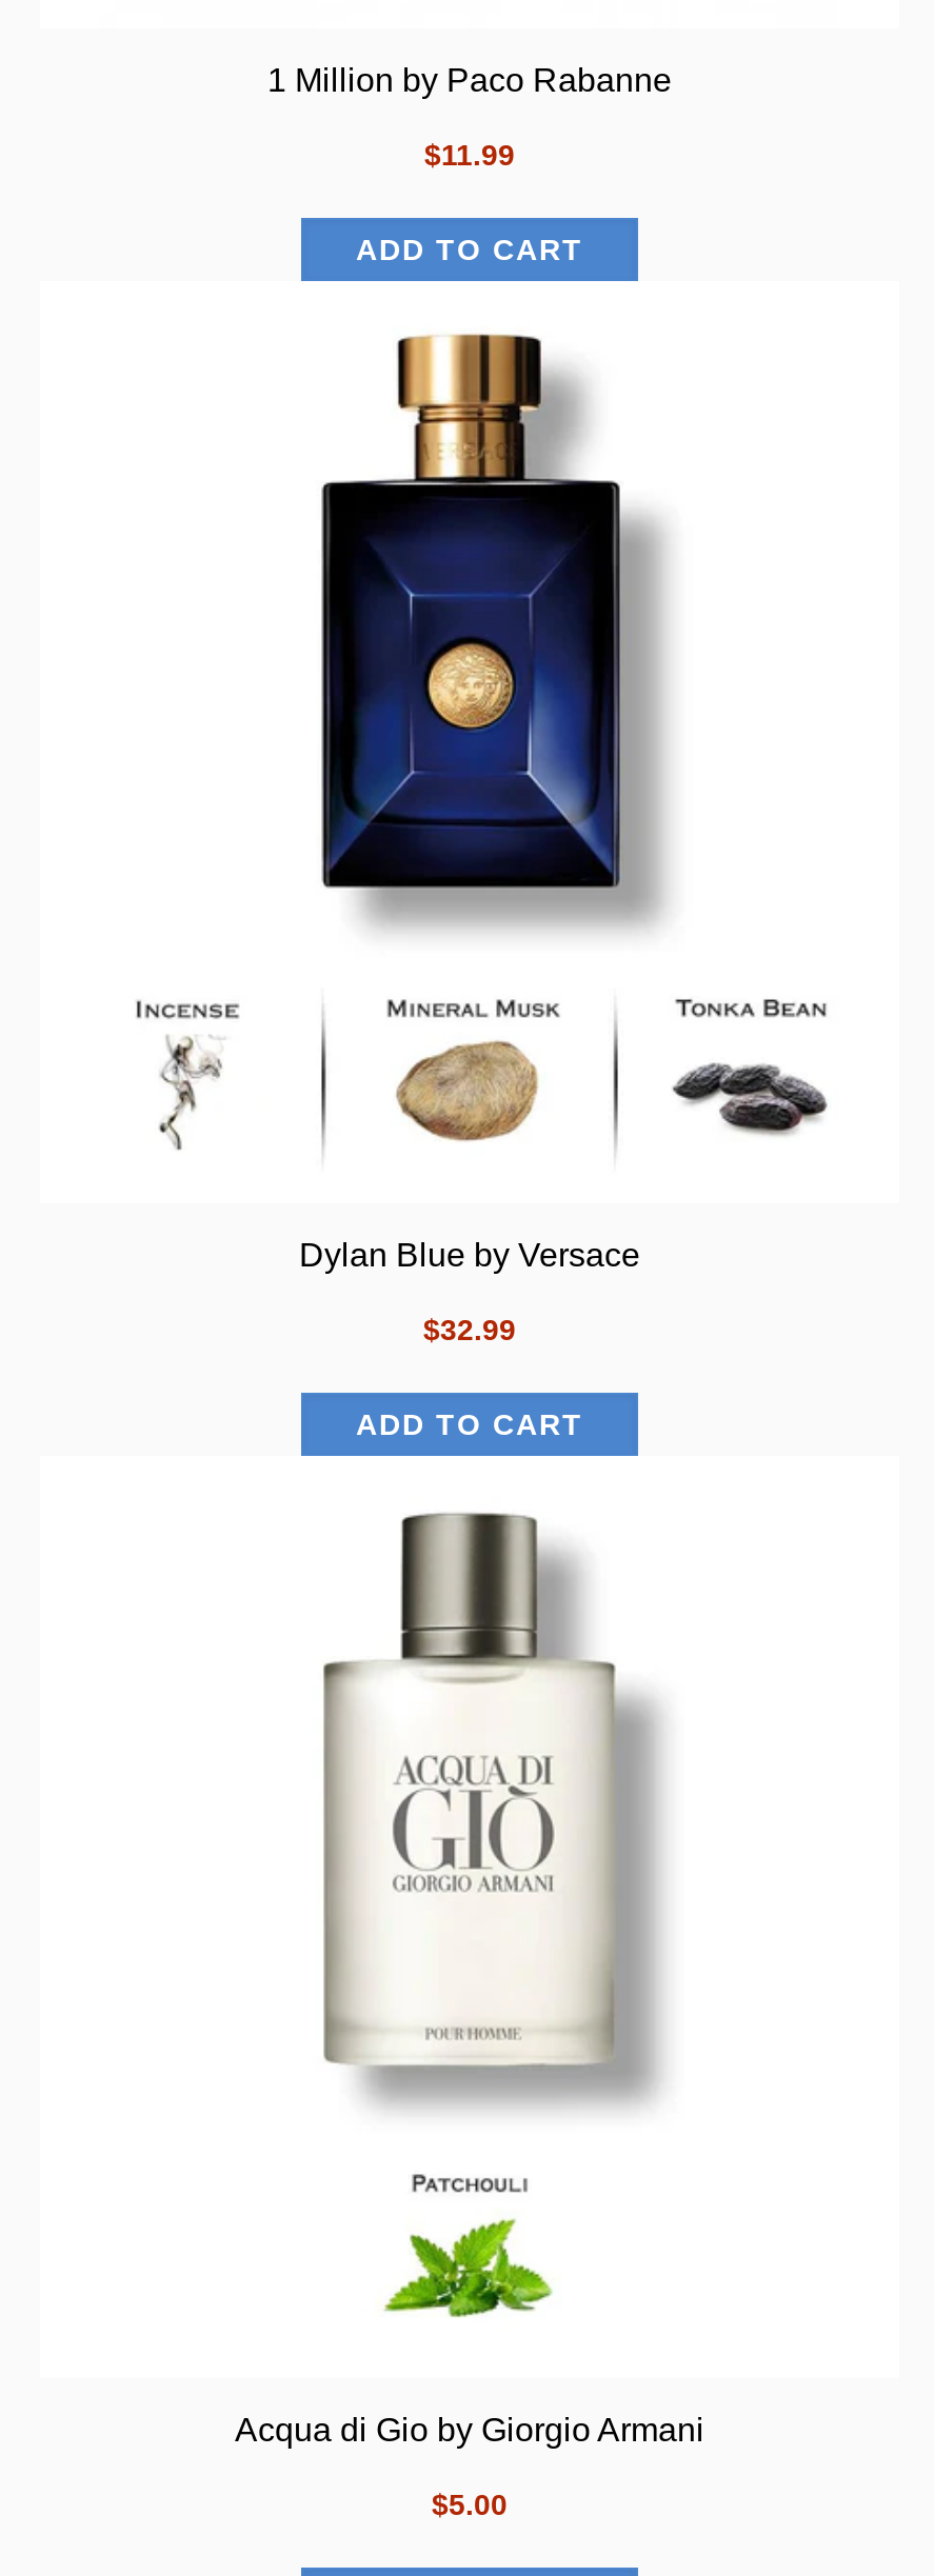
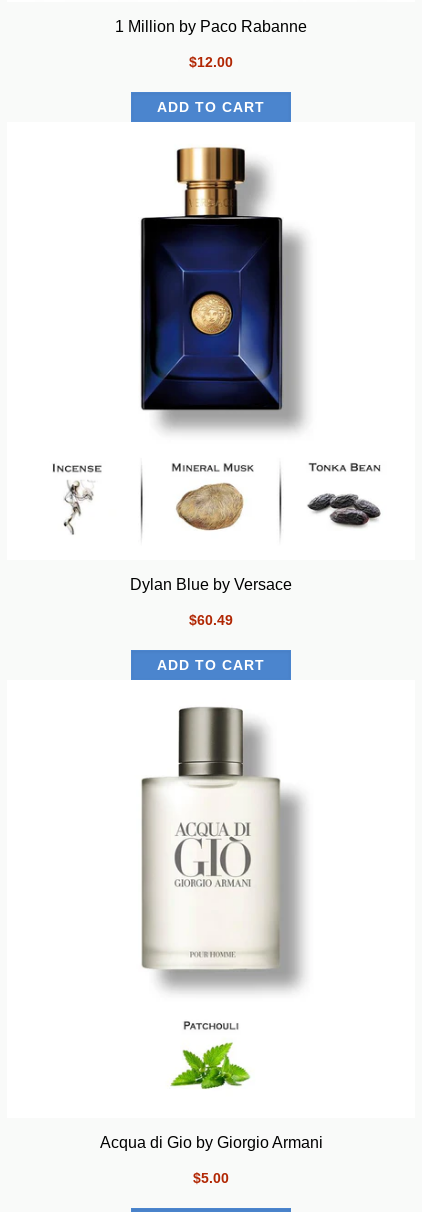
[424,137,515,171] $11.99 -> [189,54,233,70] $12.00
[423,1312,516,1346] $32.99 -> [189,612,233,628] $60.49

